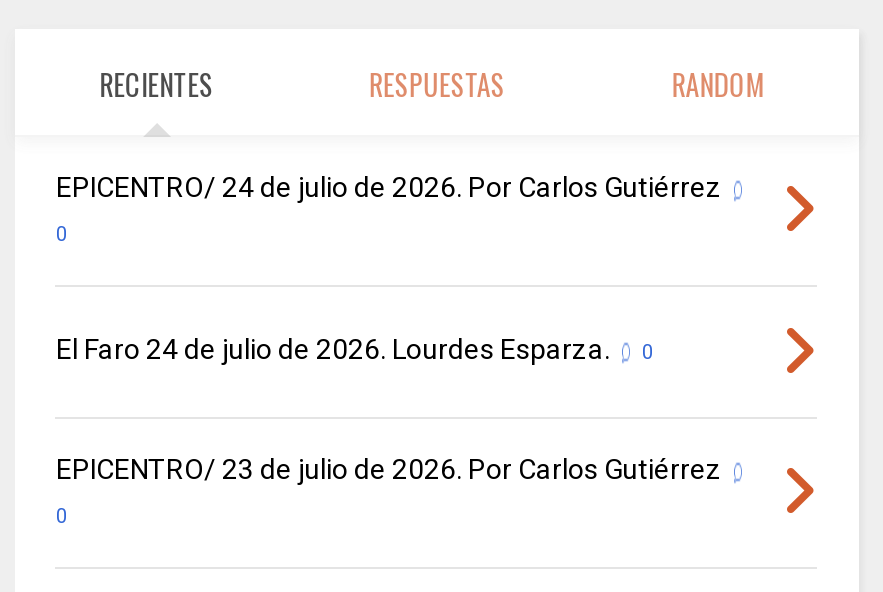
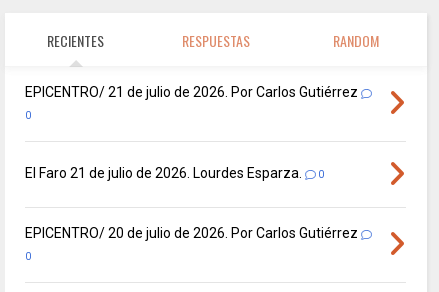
[56,172,722,204] EPICENTRO/ 24 de julio de 2026. Por Carlos Gutiérrez -> [25,84,358,100] EPICENTRO/ 21 de julio de 2026. Por Carlos Gutiérrez
[56,334,610,366] El Faro 24 de julio de 2026. Lourdes Esparza. -> [25,165,302,181] El Faro 21 de julio de 2026. Lourdes Esparza.
[56,454,722,486] EPICENTRO/ 23 de julio de 2026. Por Carlos Gutiérrez -> [25,225,358,241] EPICENTRO/ 20 de julio de 2026. Por Carlos Gutiérrez

